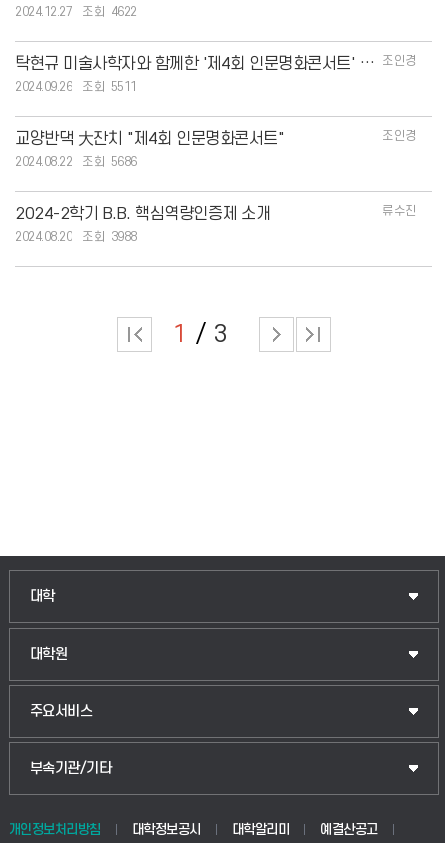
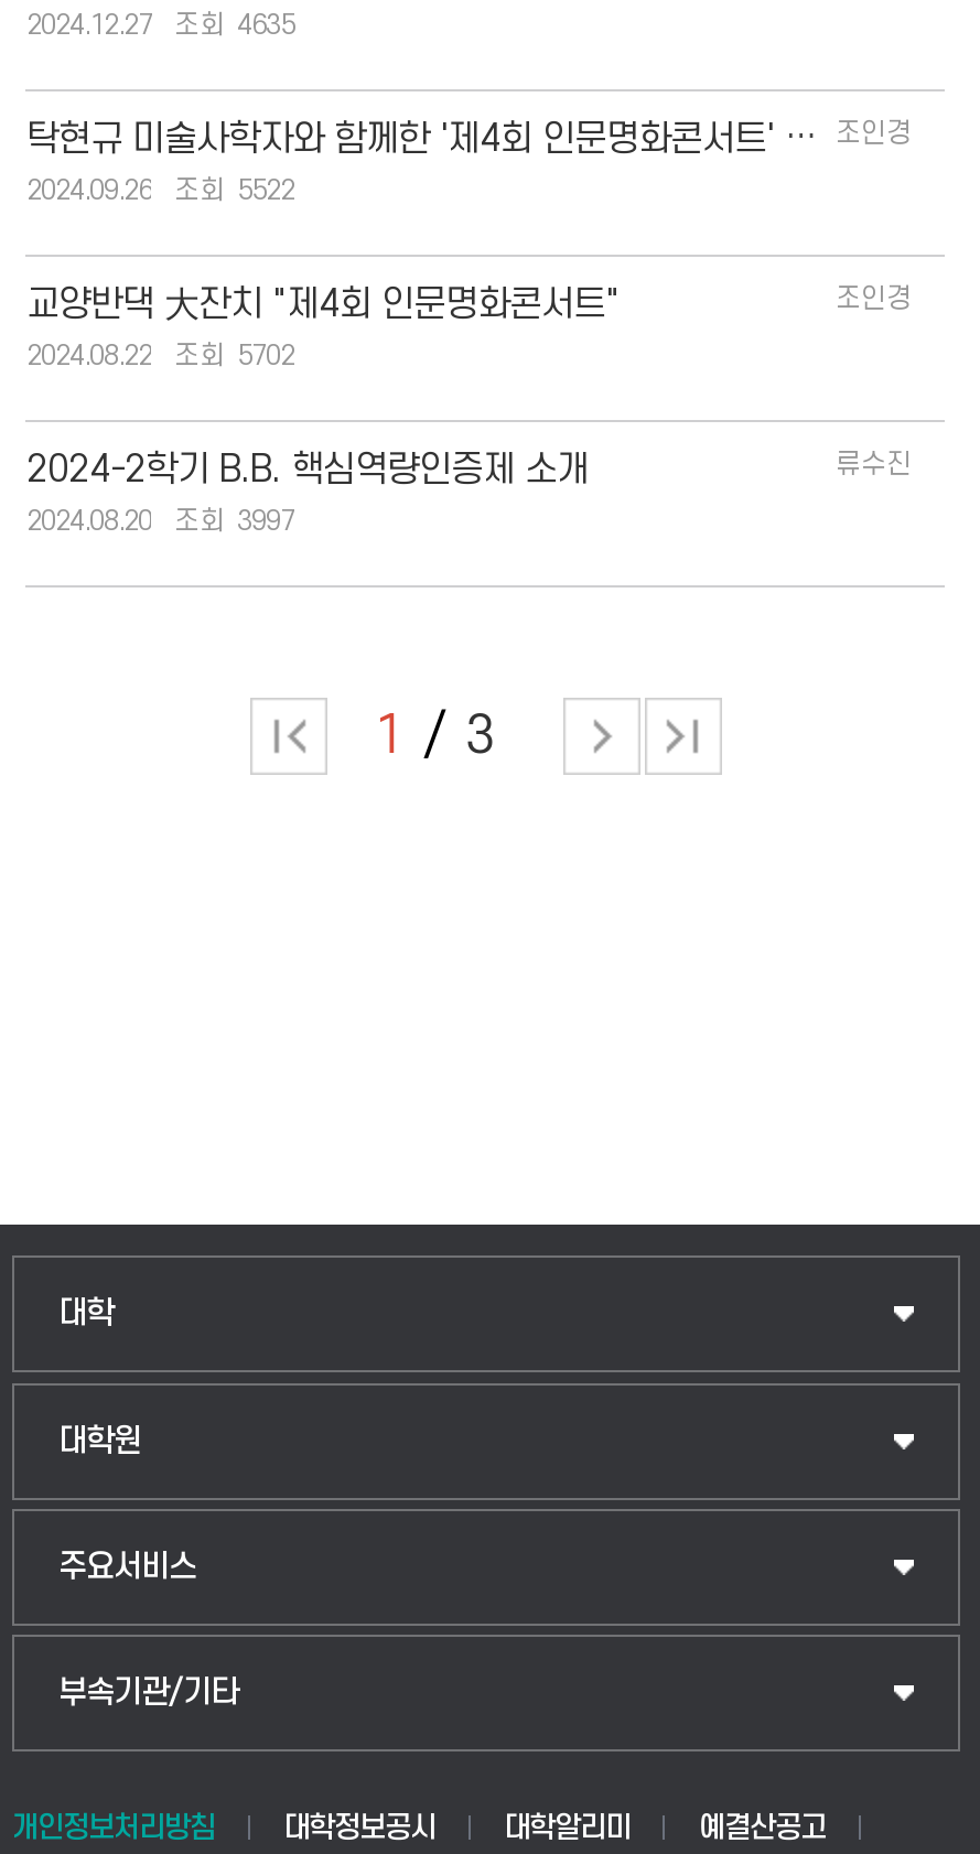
[108,5,137,19] 4622 -> [231,10,294,41] 4635
[108,80,137,94] 5511 -> [231,175,294,206] 5522
[108,155,137,169] 5686 -> [231,341,294,371] 5702
[108,230,137,244] 3988 -> [231,506,294,537] 3997

